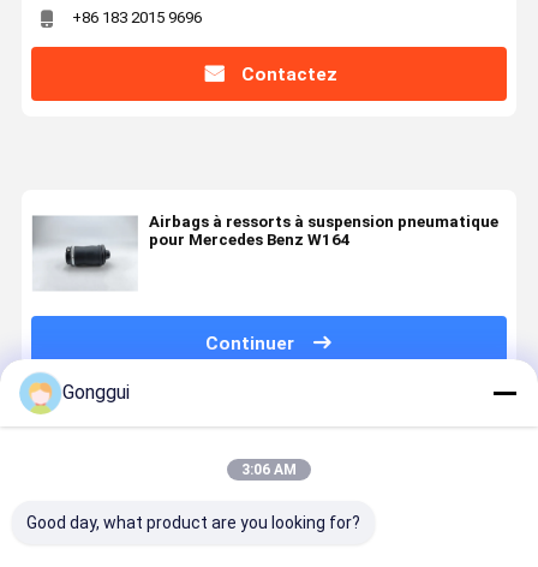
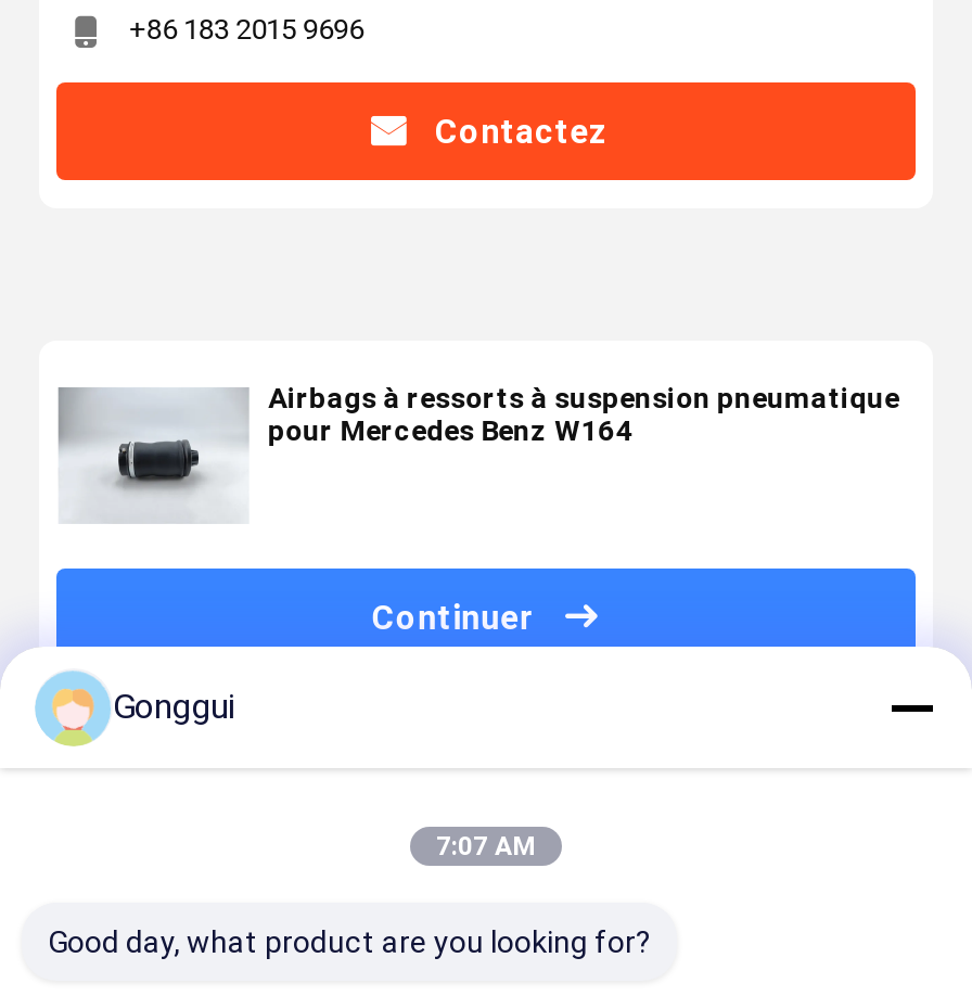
[241,461,297,478] 3:06 AM -> [436,831,536,861] 7:07 AM

